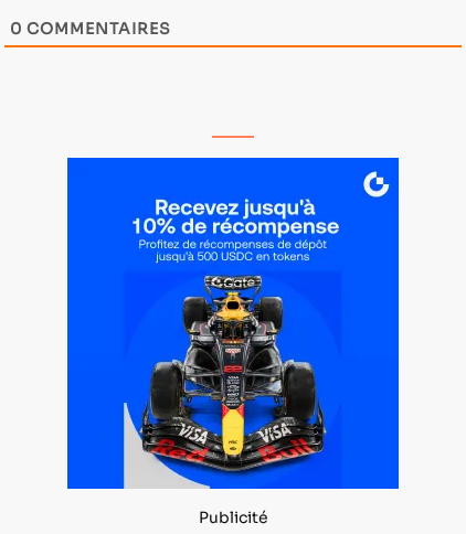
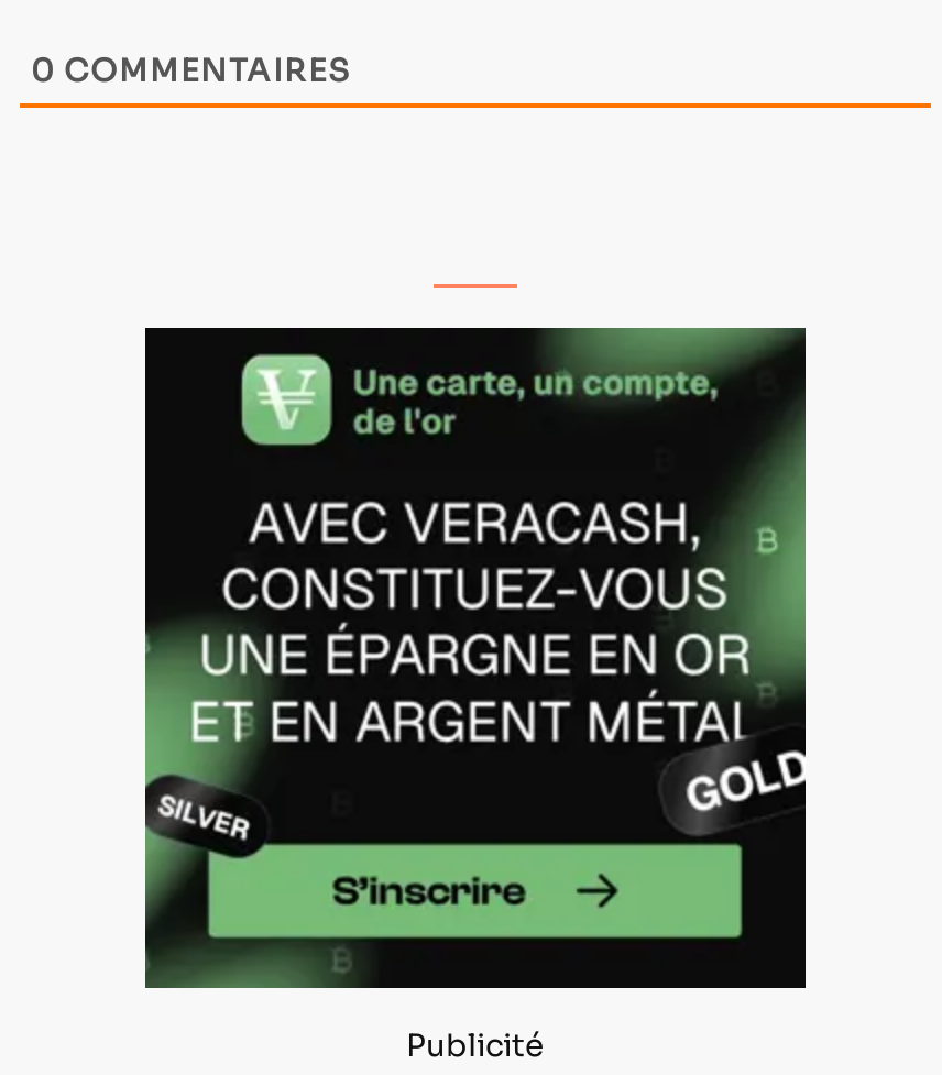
[66,157,400,490] [image] -> [143,326,808,990] [image]

